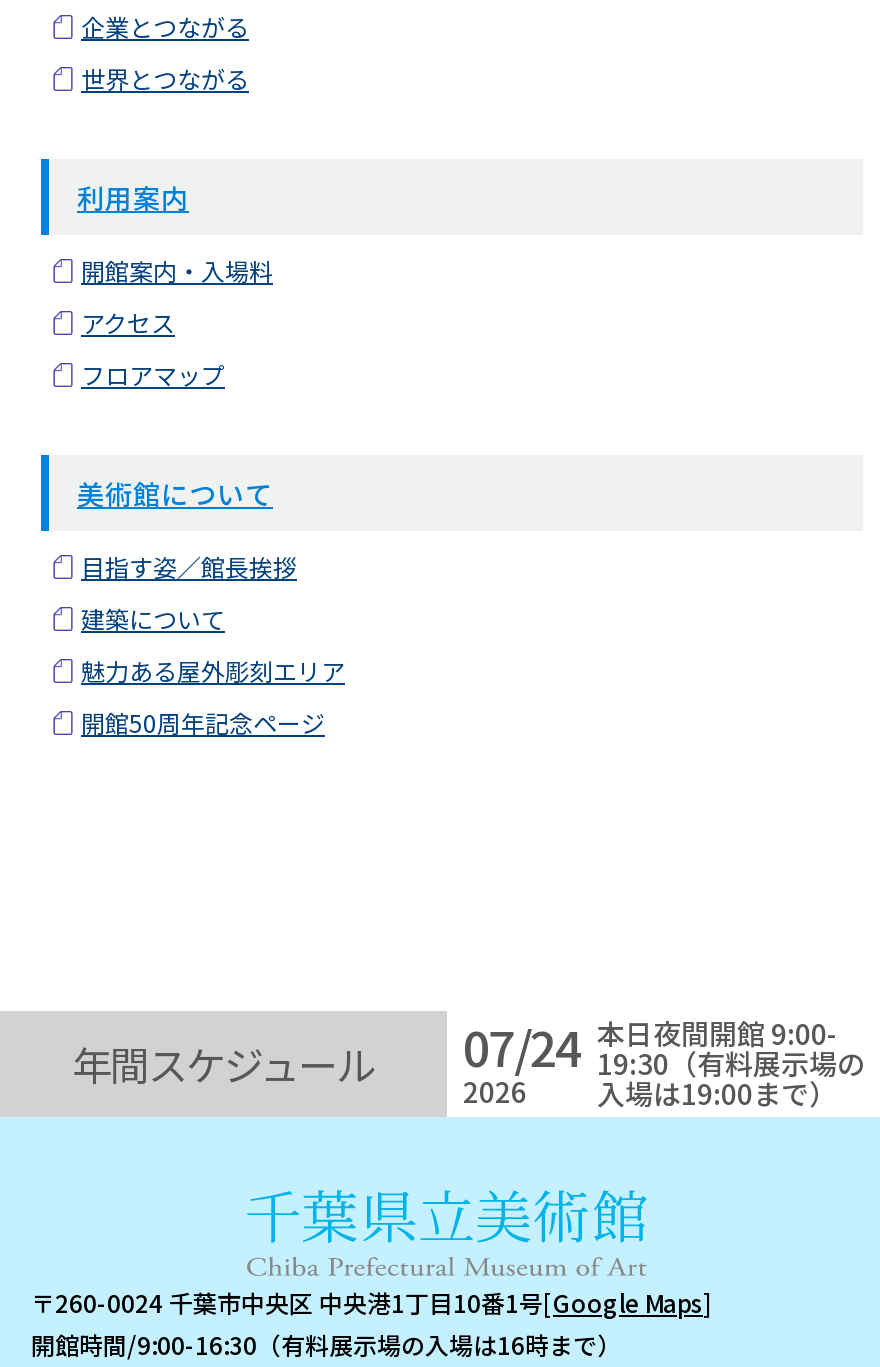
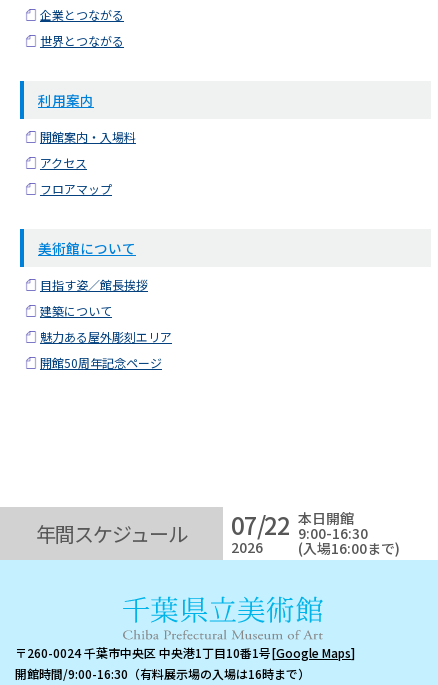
[463,1011,581,1081] 07/24 -> [231,507,290,542] 07/22
[597,1013,865,1113] 本日夜間開館 9:00- | 19:30（有料展示場の | 入場は19:00まで） -> [298,508,400,558] 本日開館 | 9:00-16:30 | (入場16:00まで)

